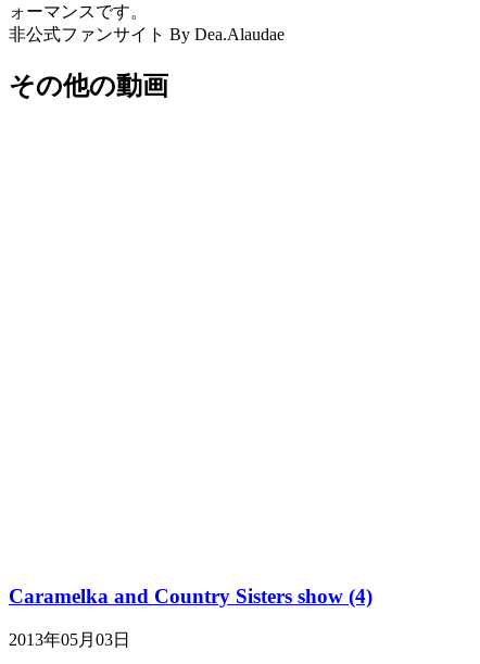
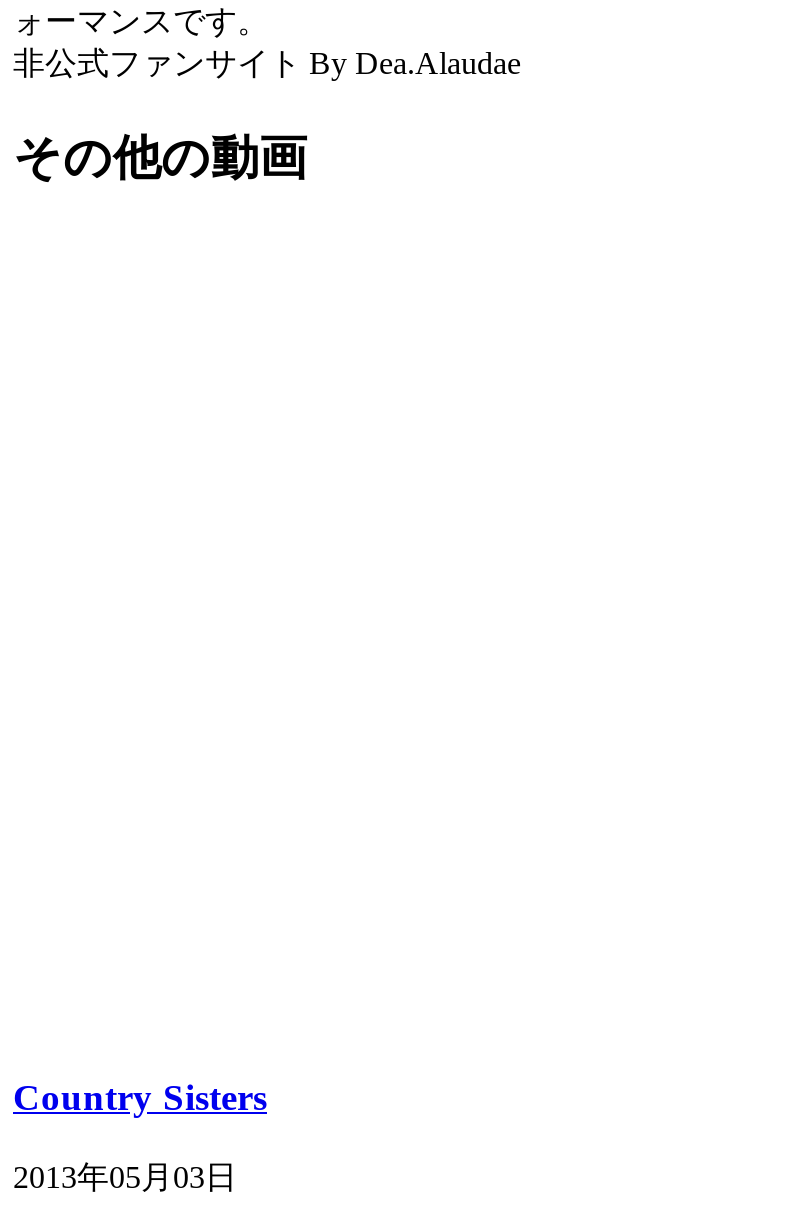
[9,584,372,607] Caramelka and Country Sisters show (4) -> [13,1076,267,1118] Country Sisters

